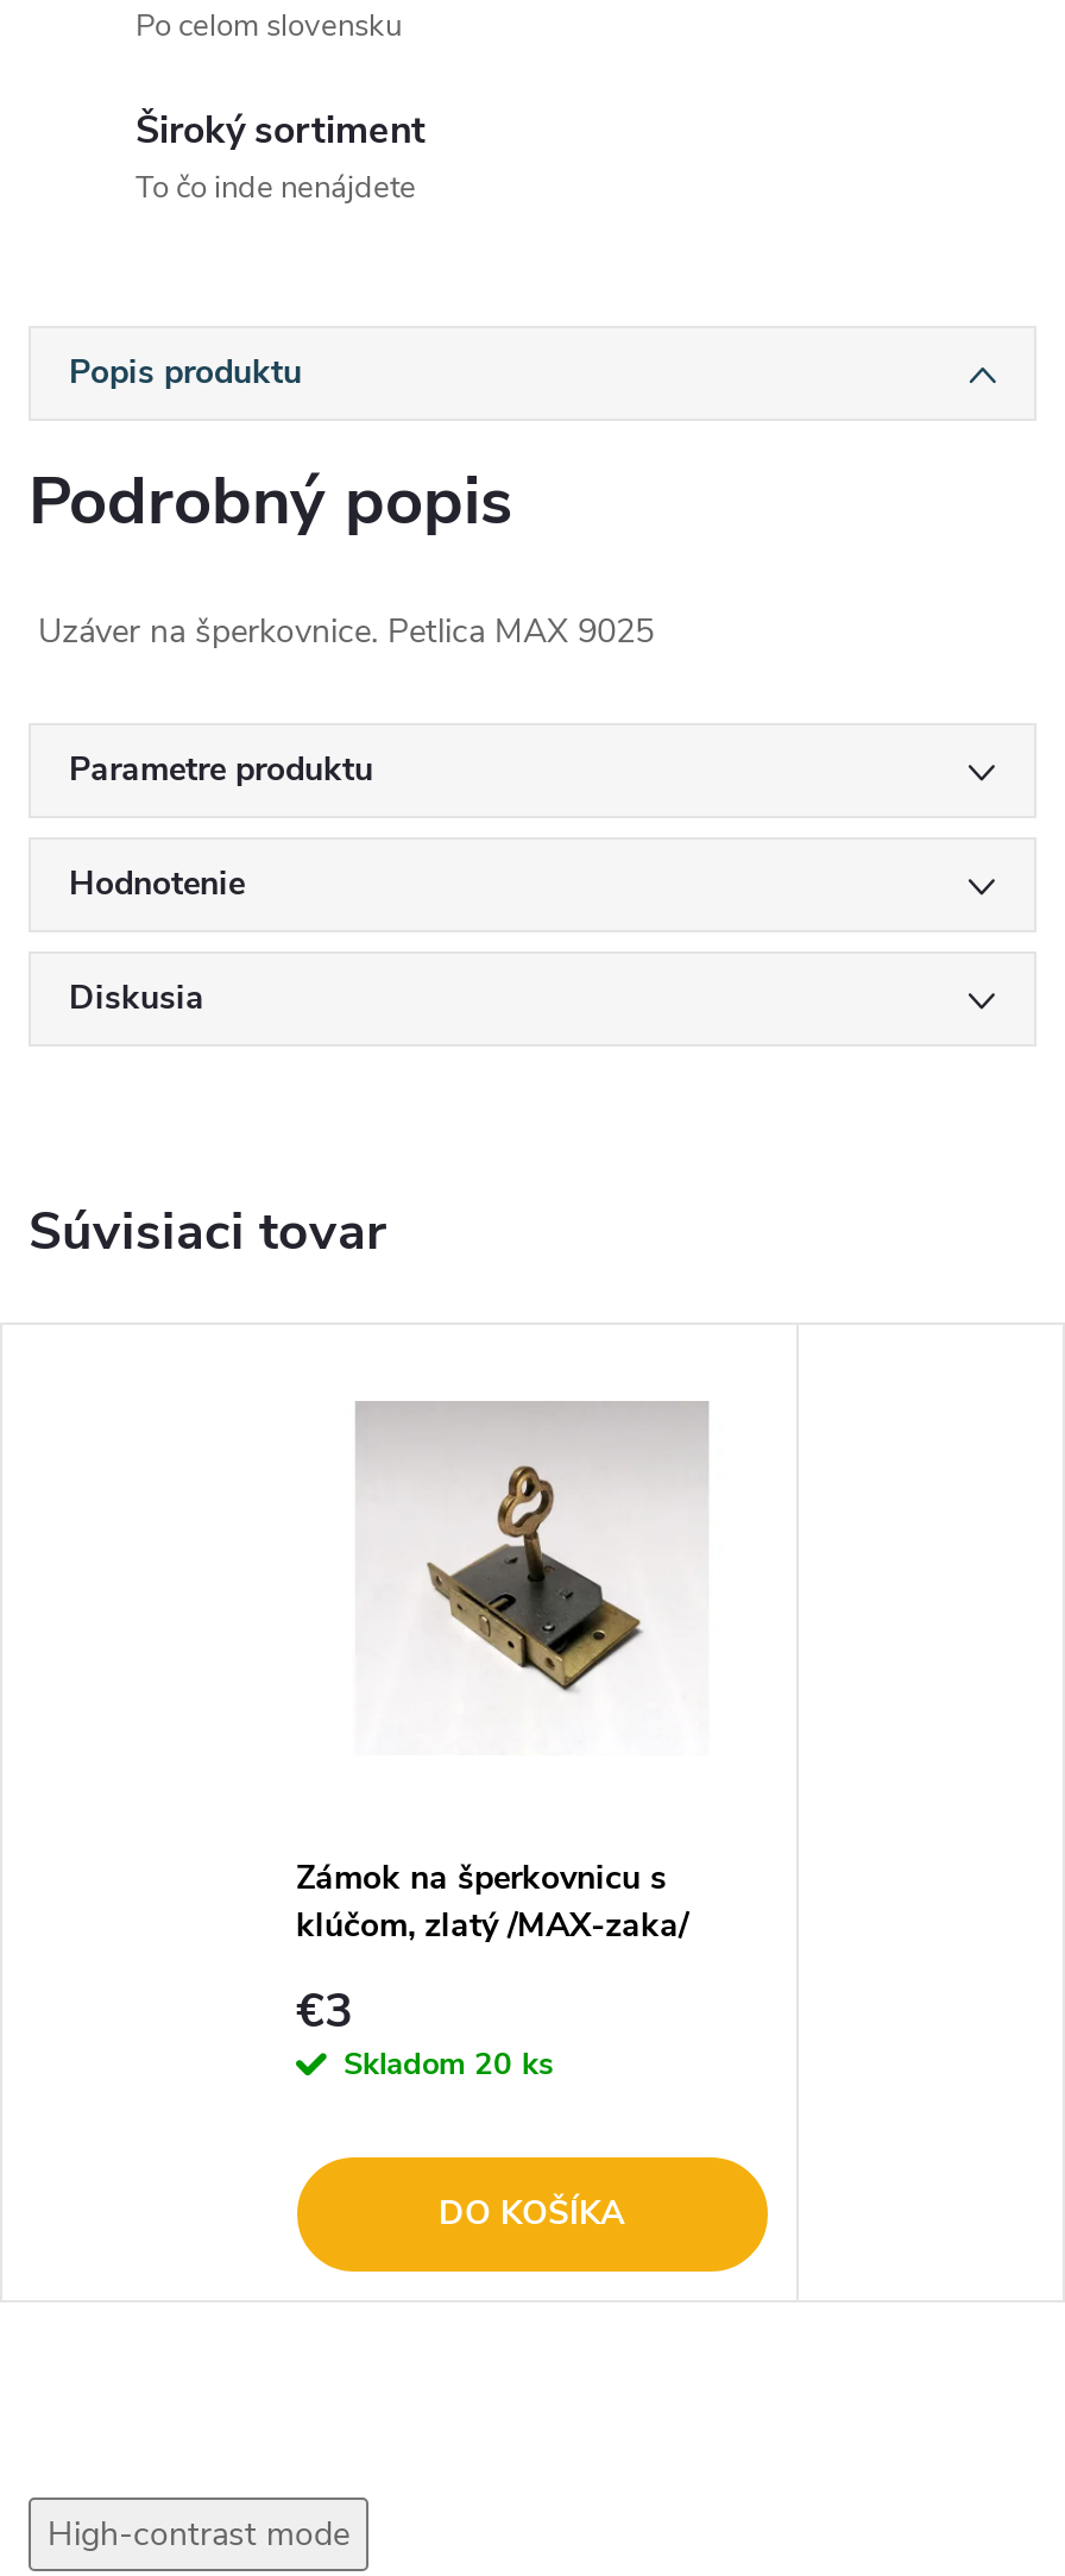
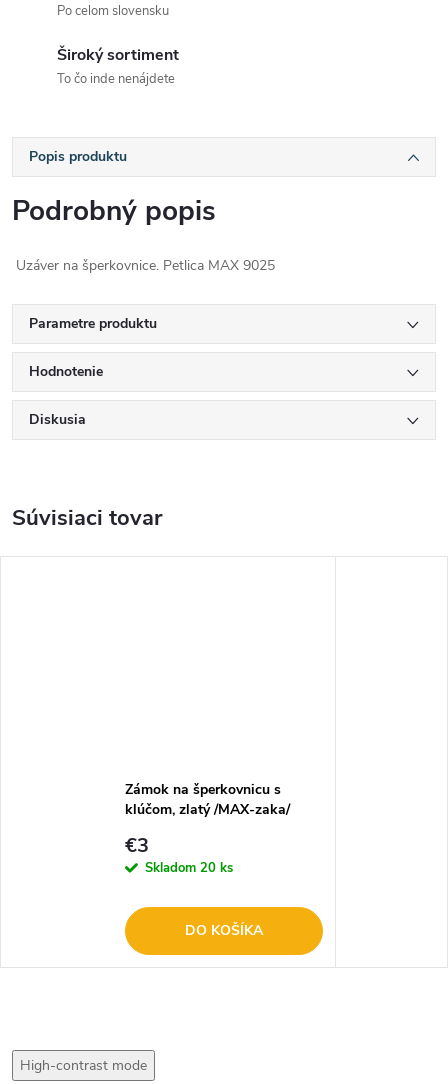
[354,1401,708,1694] [image] -> none

